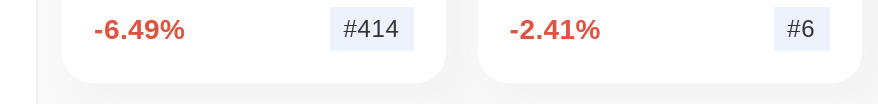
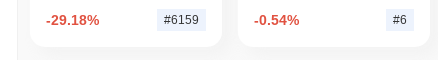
[94,12,400,44] -6.49% | #414 -> [46,12,199,28] -29.18% | #6159
[510,12,600,44] -2.41% -> [254,12,299,28] -0.54%

